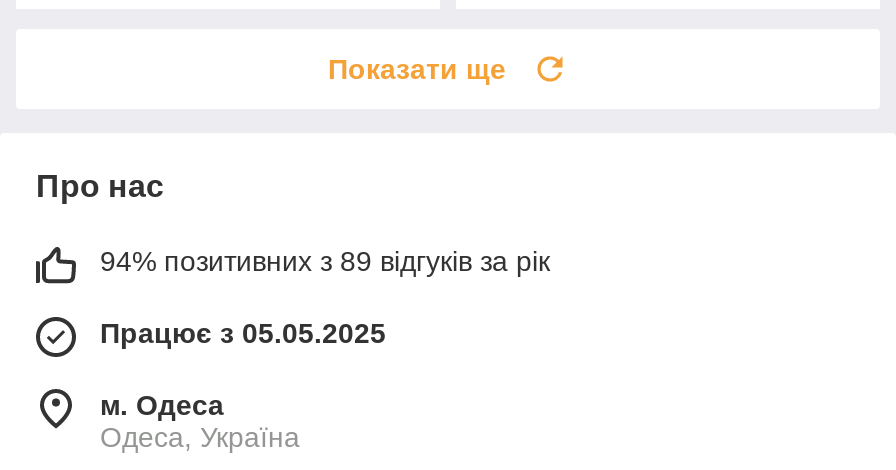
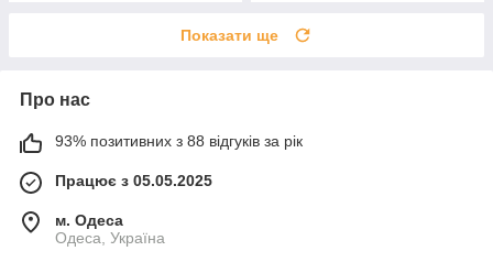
[100,245,550,277] 94% позитивних з 89 відгуків за рік -> [55,132,303,149] 93% позитивних з 88 відгуків за рік

